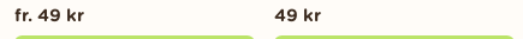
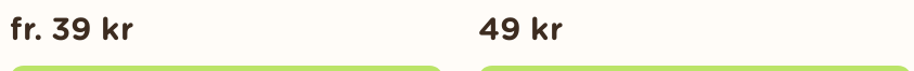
[14,5,84,25] fr. 49 kr -> [10,9,133,46] fr. 39 kr

